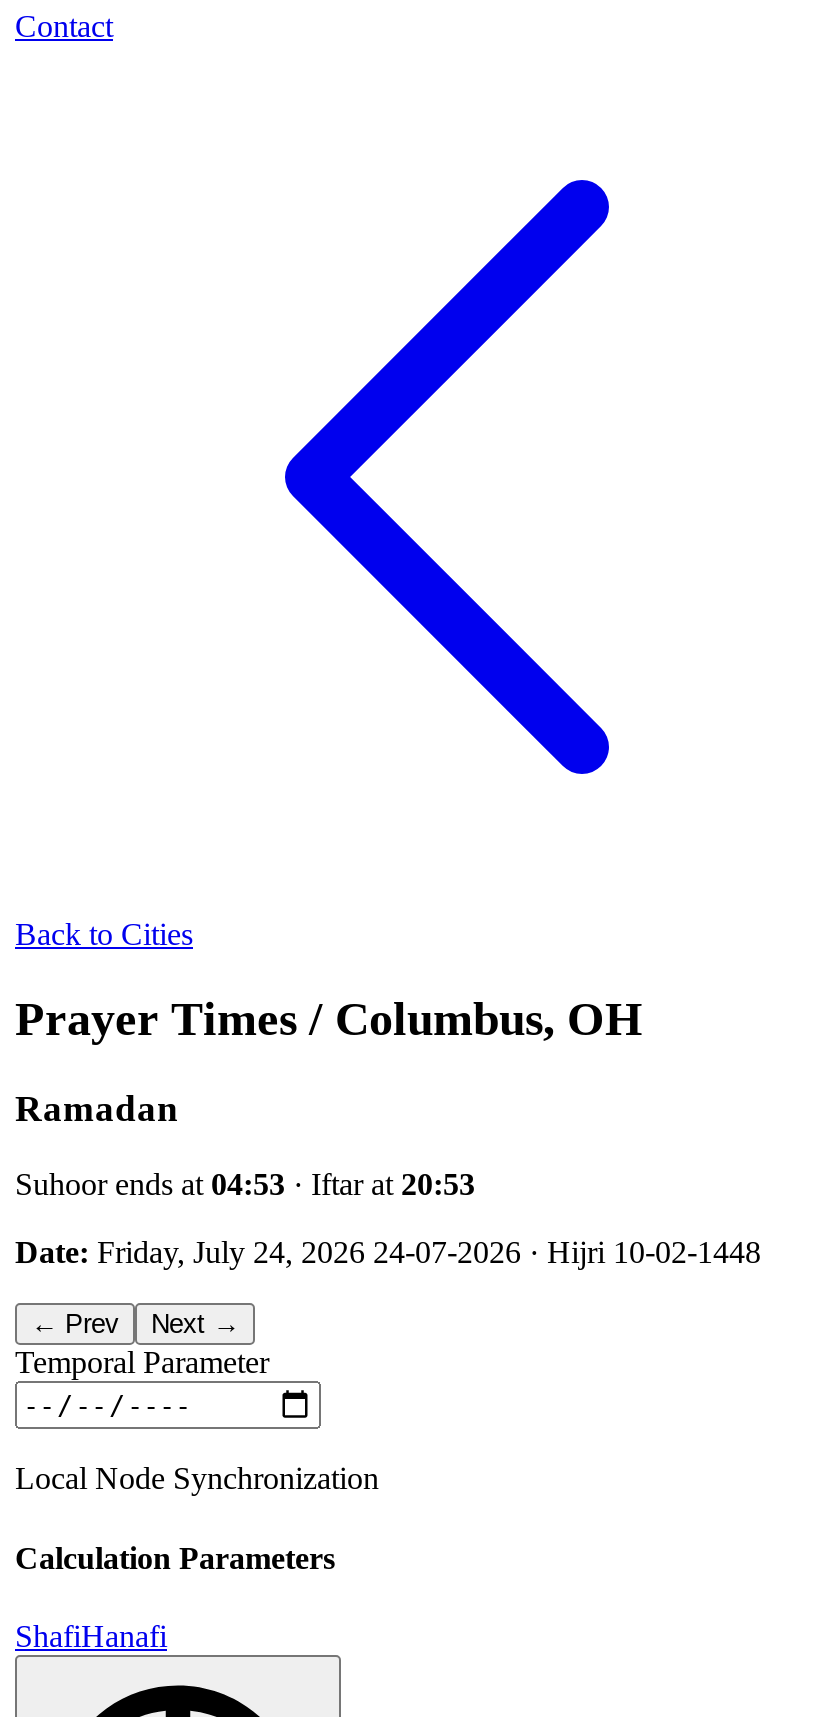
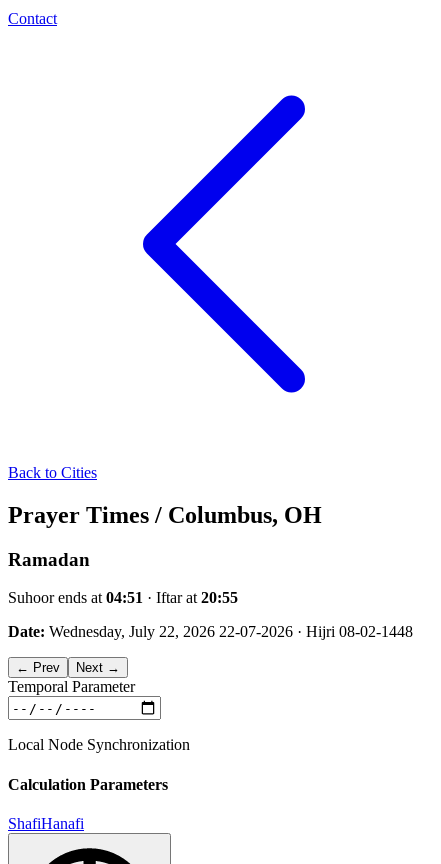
[15,1168,475,1202] Suhoor ends at 04:53 · Iftar at 20:53 -> [8,589,238,606] Suhoor ends at 04:51 · Iftar at 20:55
[15,1236,761,1270] Date: Friday, July 24, 2026 24-07-2026 · Hijri 10-02-1448 -> [8,623,413,640] Date: Wednesday, July 22, 2026 22-07-2026 · Hijri 08-02-1448

